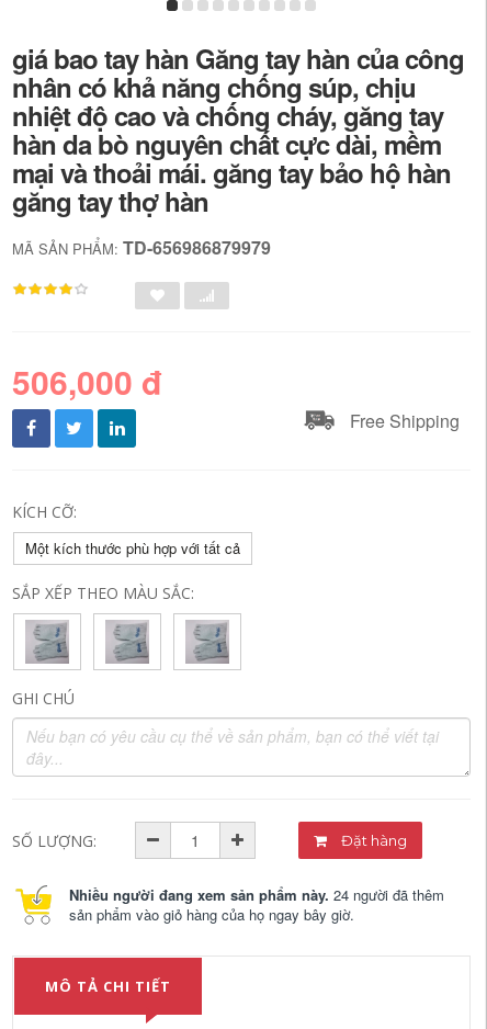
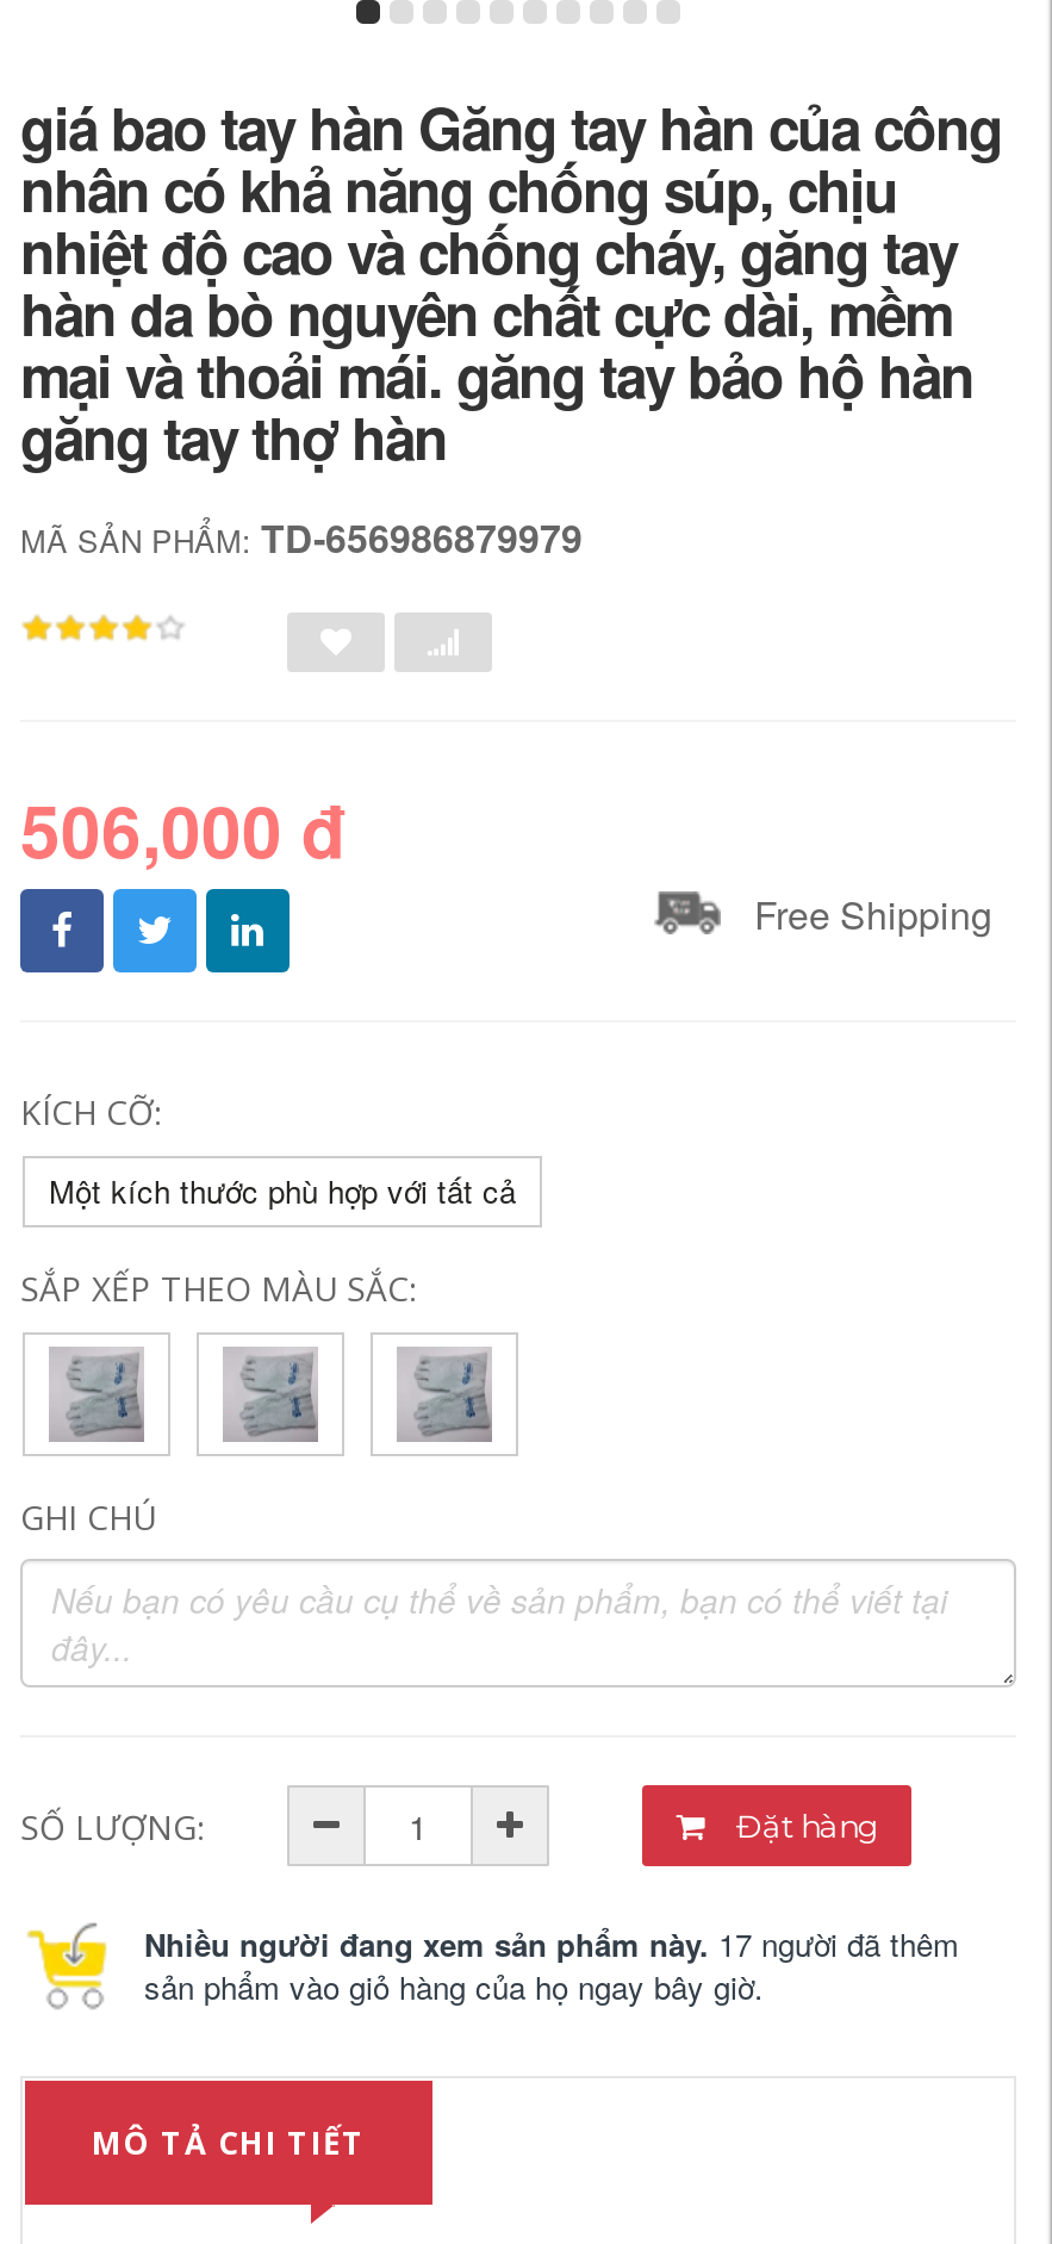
[69,884,444,905] Nhiều người đang xem sản phẩm này. 24 người đã thêm -> [144,1920,959,1966] Nhiều người đang xem sản phẩm này. 17 người đã thêm

